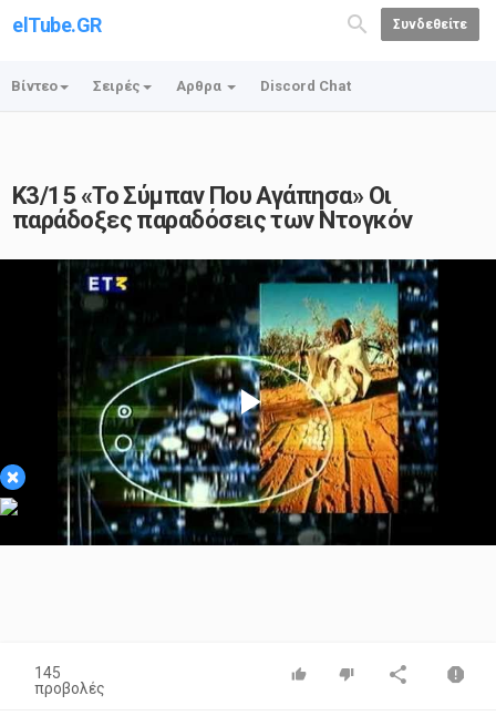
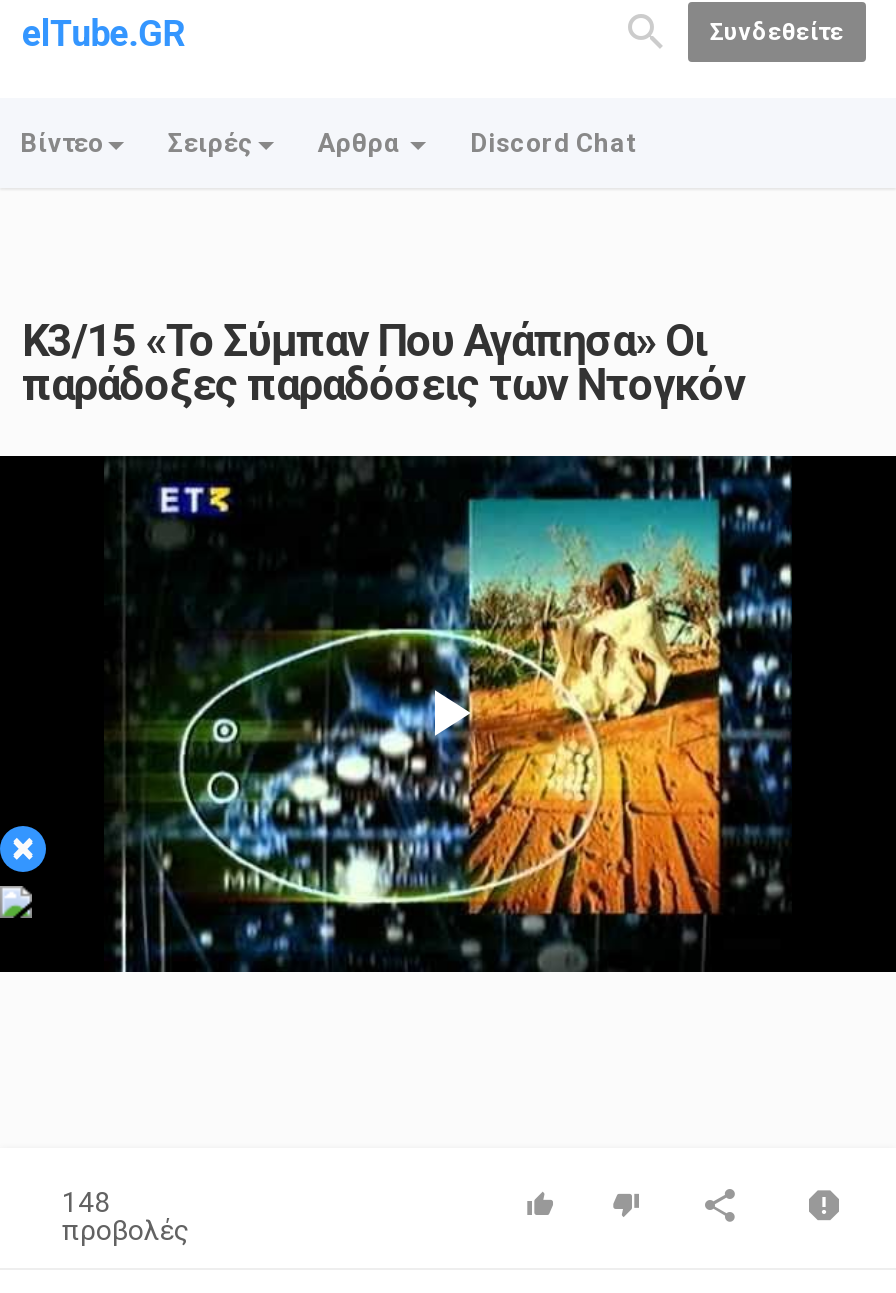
[34,664,61,682] 145 -> [62,1186,110,1218] 148

